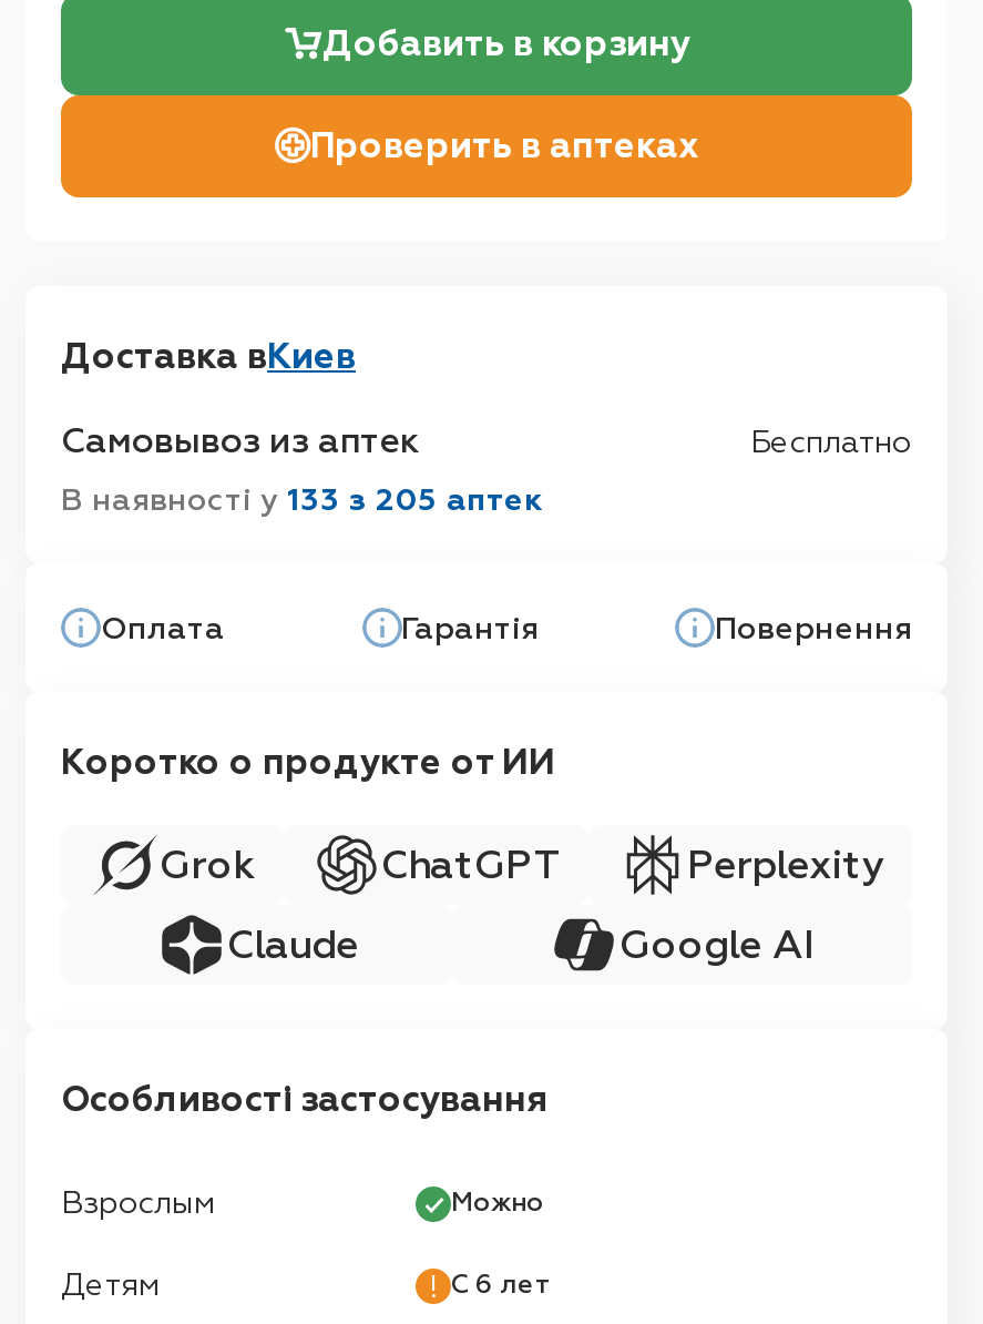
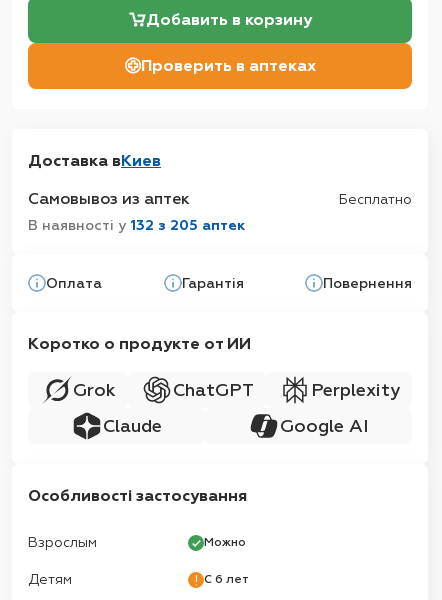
[61,481,542,519] В наявності у 133 з 205 аптек -> [28,217,245,234] В наявності у 132 з 205 аптек

